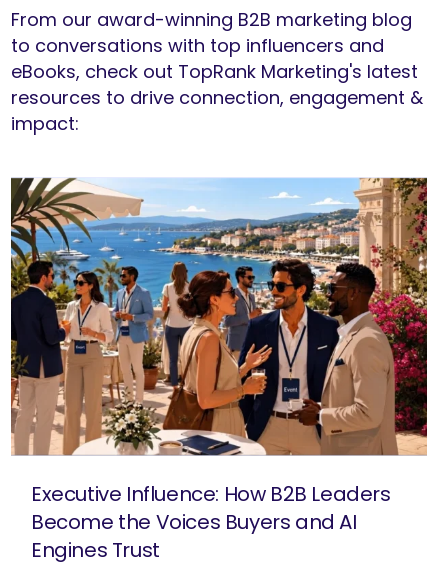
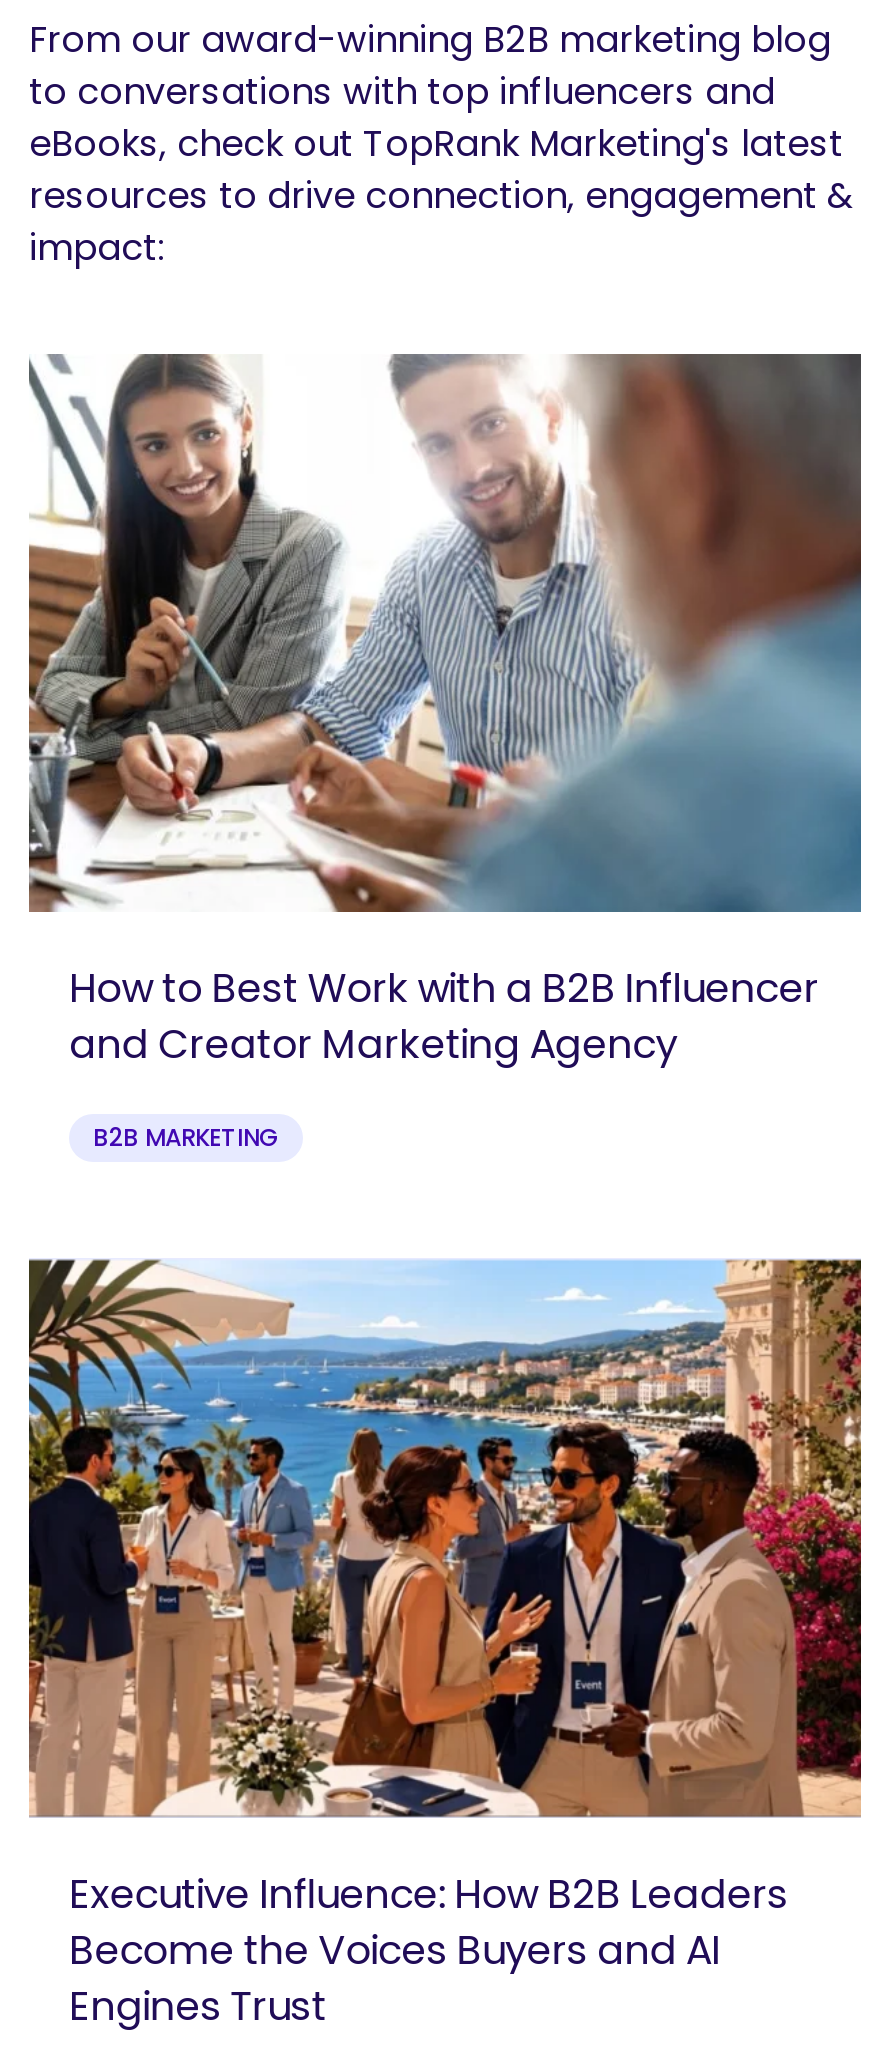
none -> [27,352,863,1155] [image] | How to Best Work with a B2B Influencer | and Creator Marketing Agency | B2B MARKETING

